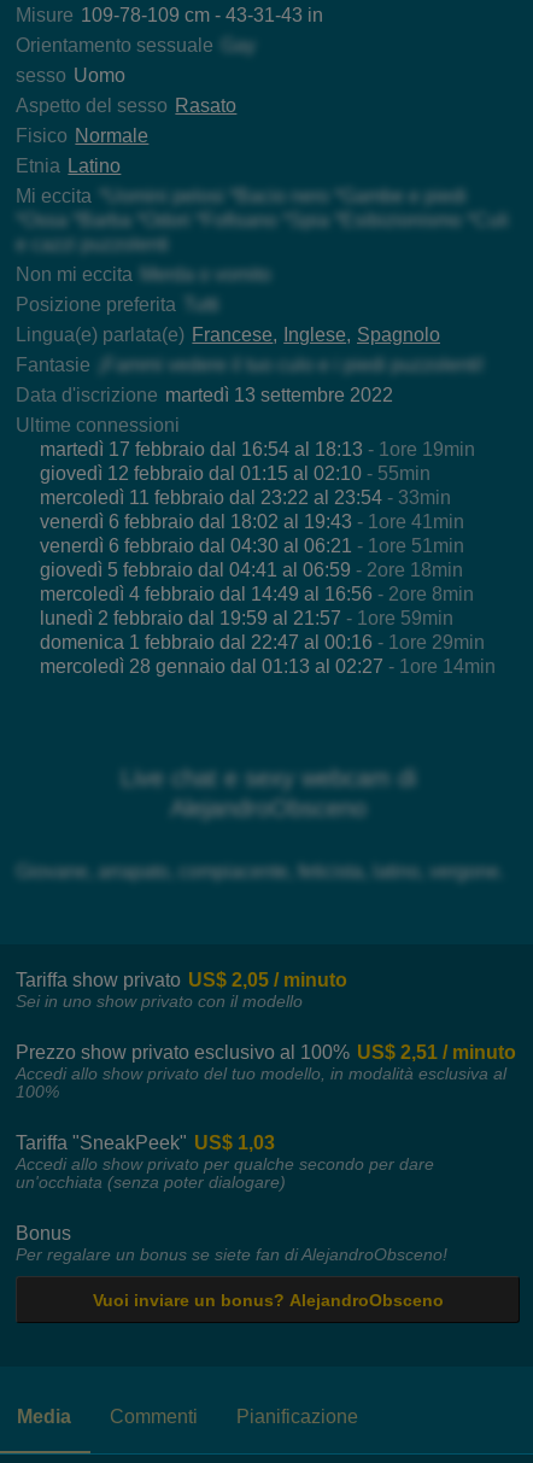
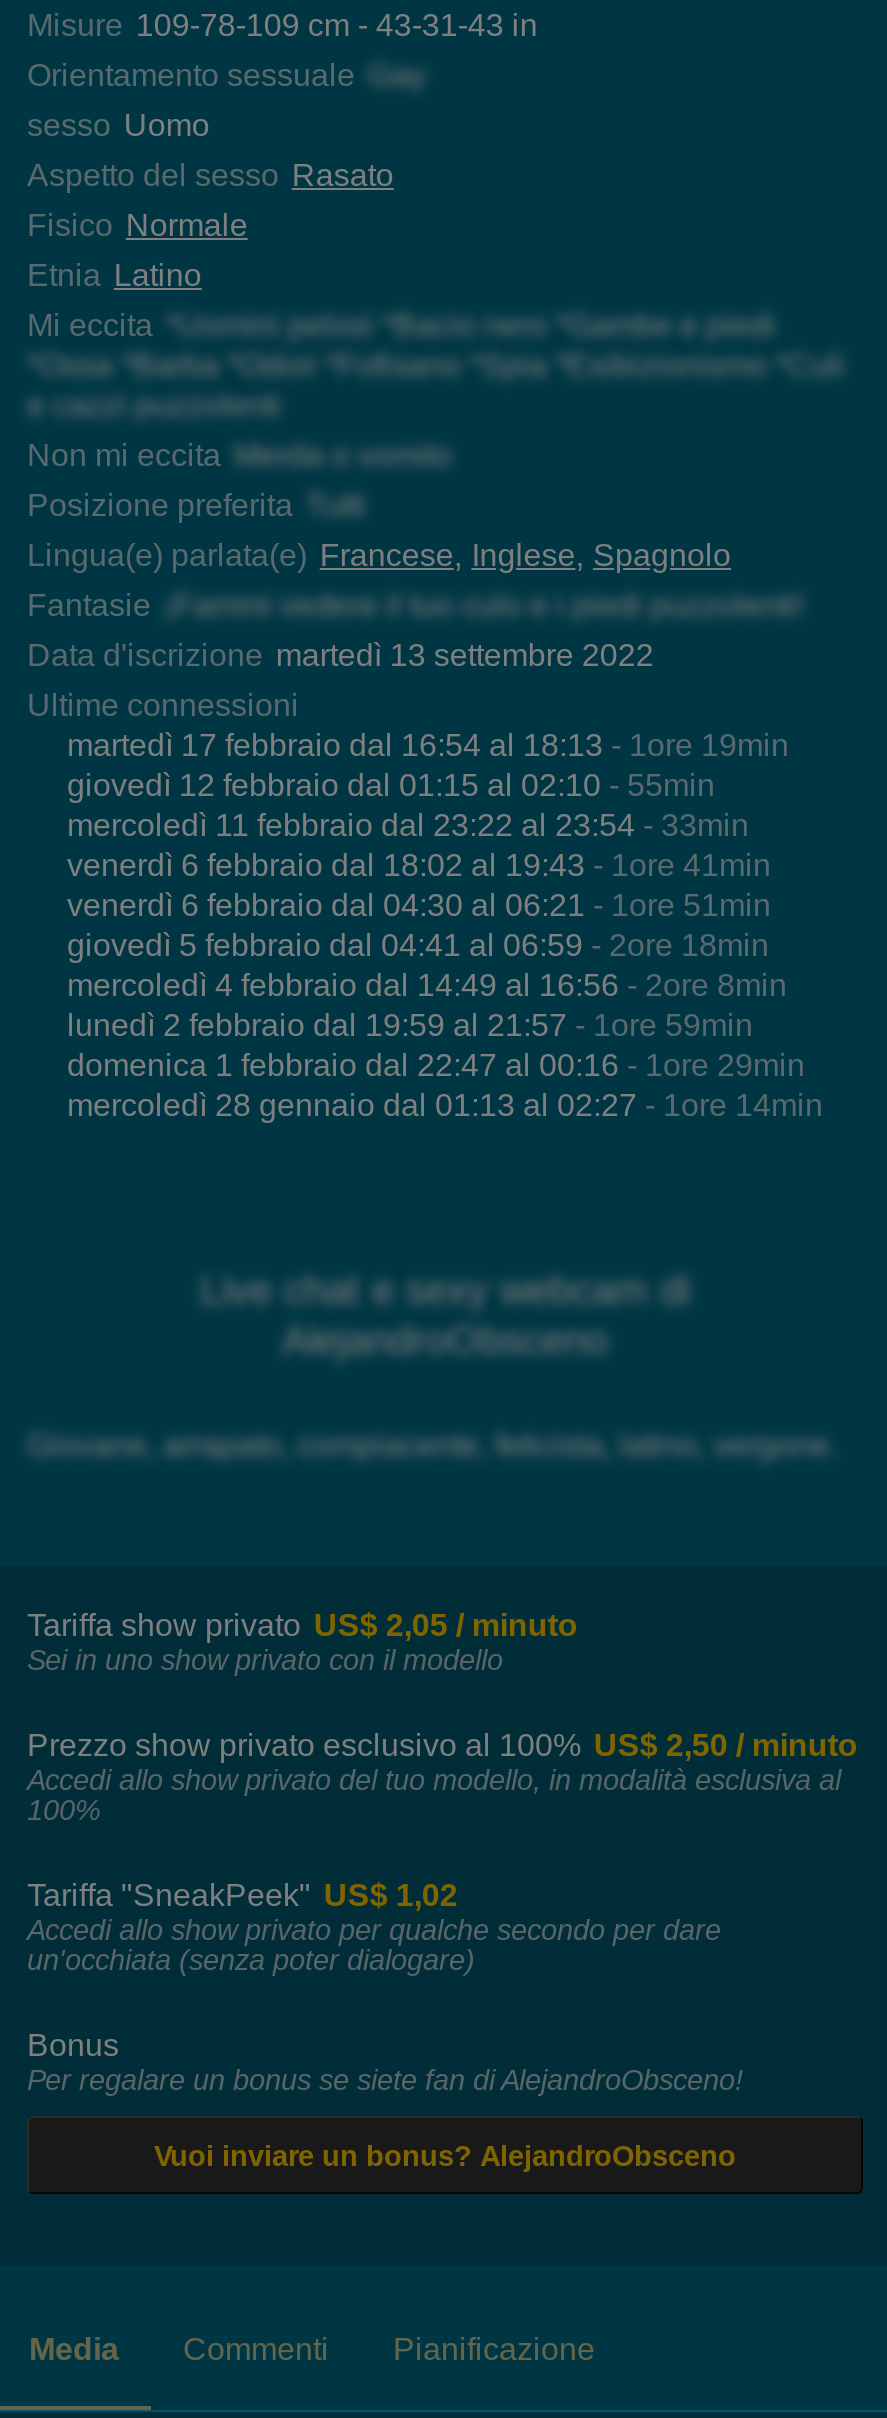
[16,1042,517,1063] Prezzo show privato esclusivo al 100% US$ 2,51 / minuto -> [27,1728,858,1762] Prezzo show privato esclusivo al 100% US$ 2,50 / minuto
[16,1133,275,1153] Tariffa "SneakPeek" US$ 1,03 -> [27,1878,458,1912] Tariffa "SneakPeek" US$ 1,02

